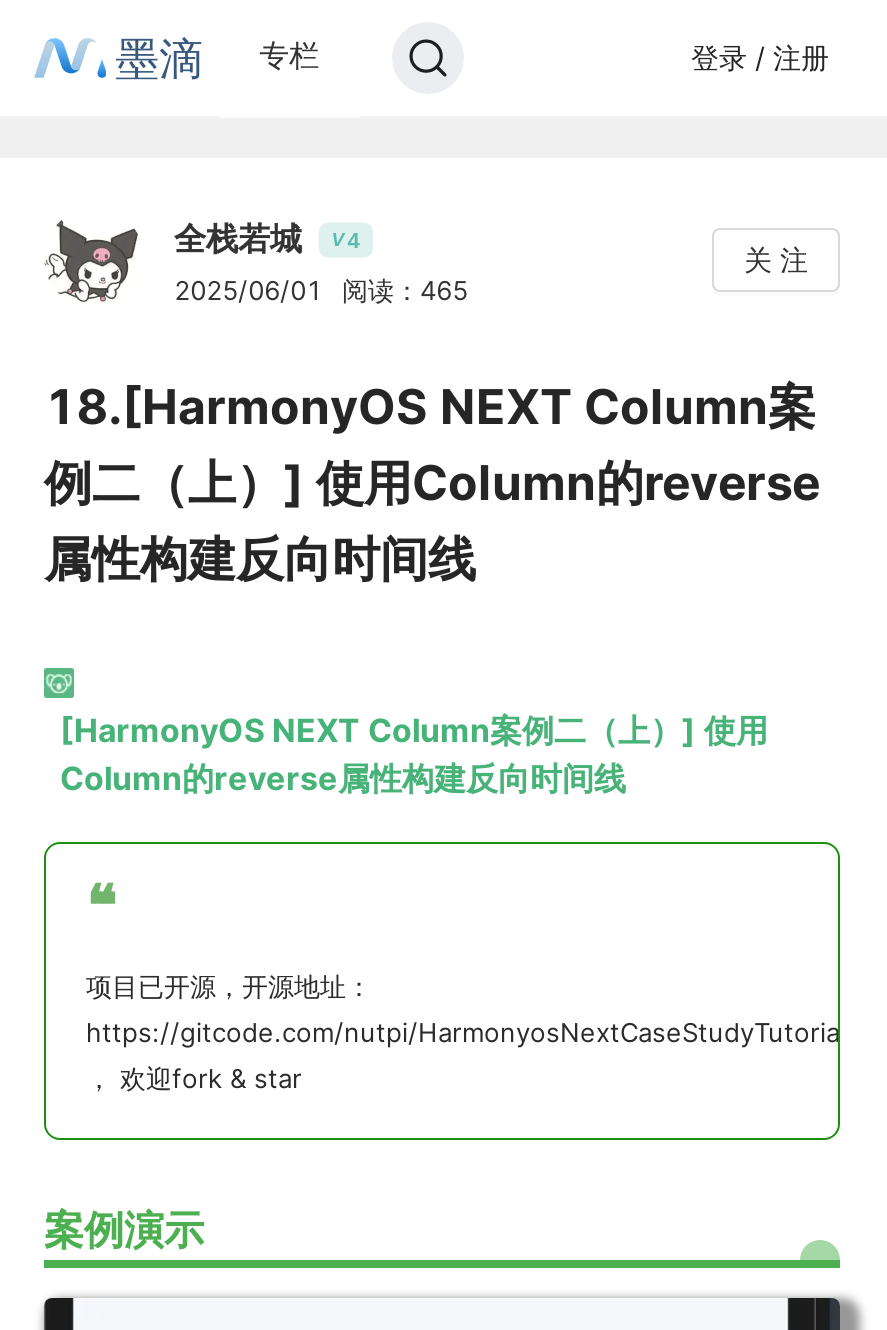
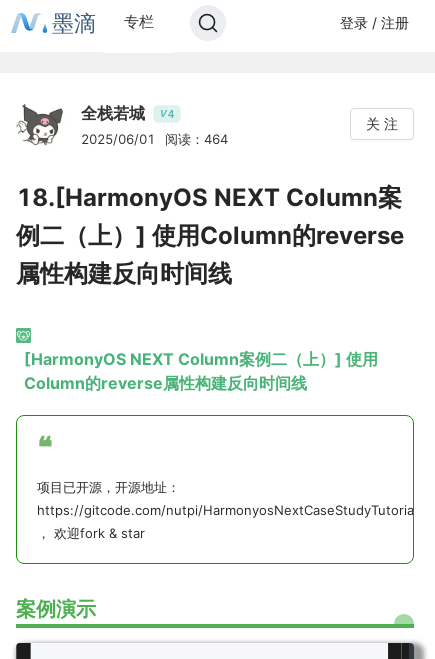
[174,274,468,306] 2025/06/01 阅读：465 -> [81,131,228,147] 2025/06/01 阅读：464

